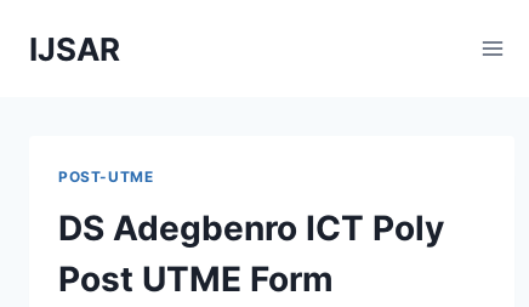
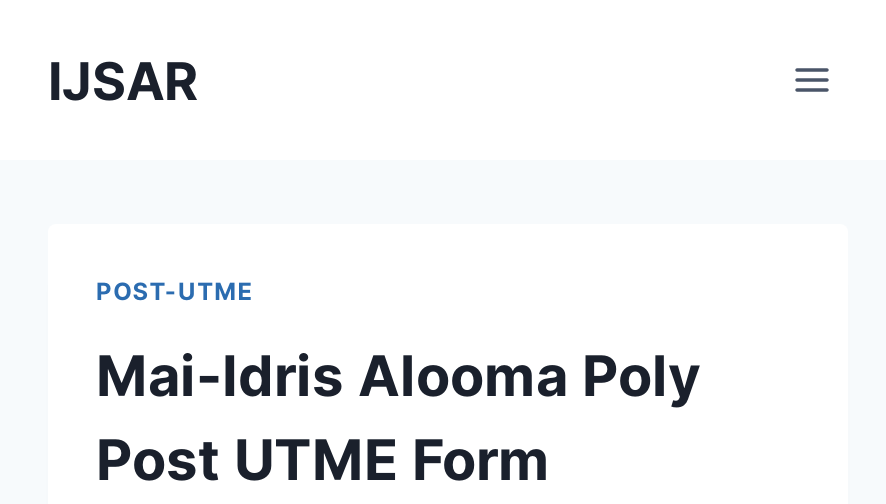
[58,207,444,249] DS Adegbenro ICT Poly -> [96,342,700,410] Mai-Idris Alooma Poly

